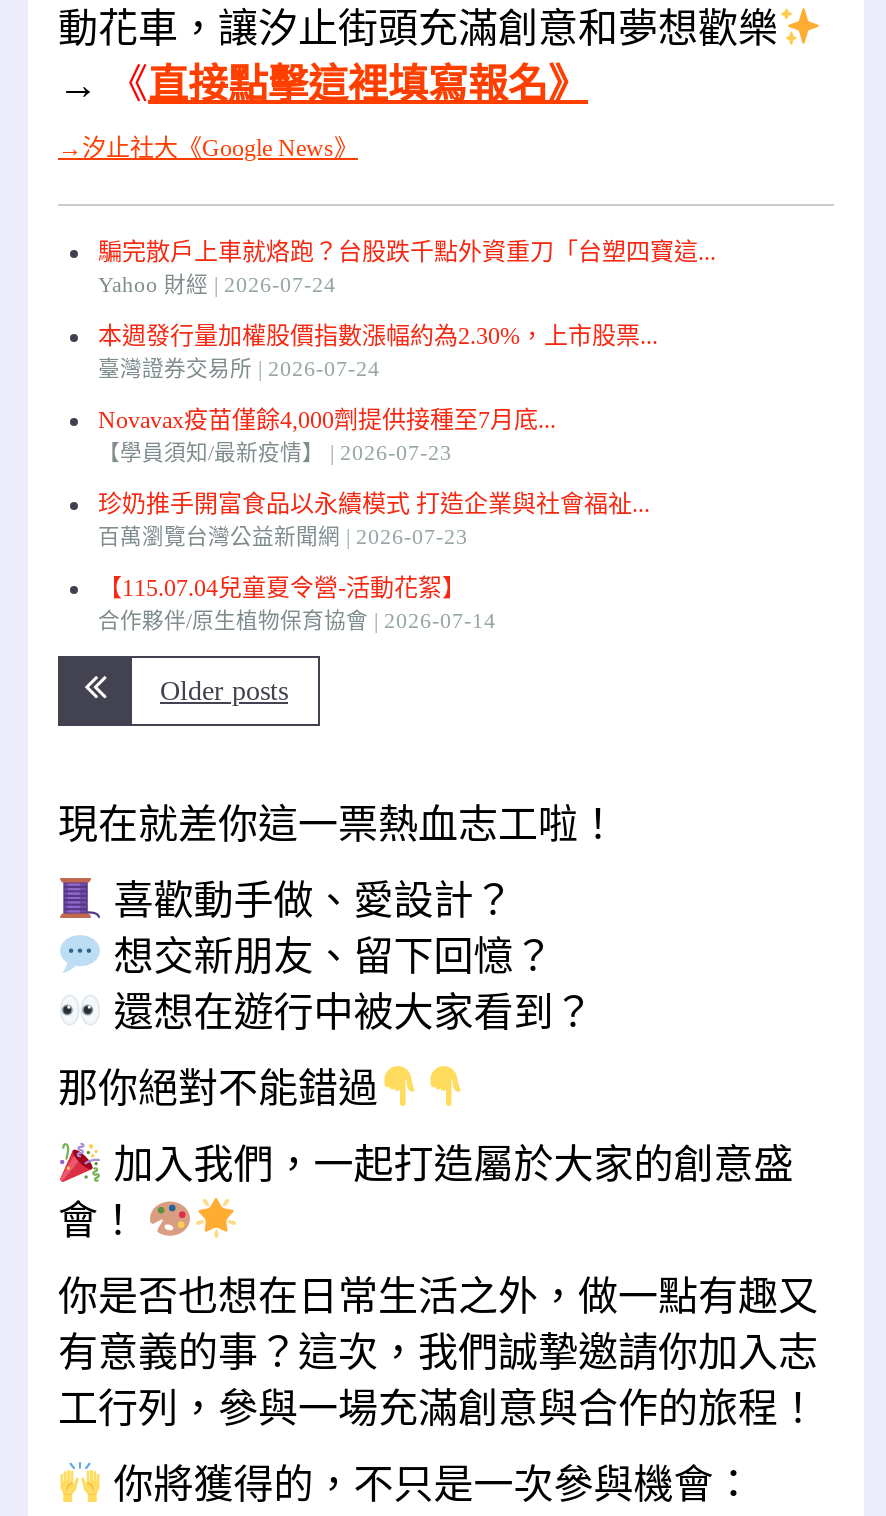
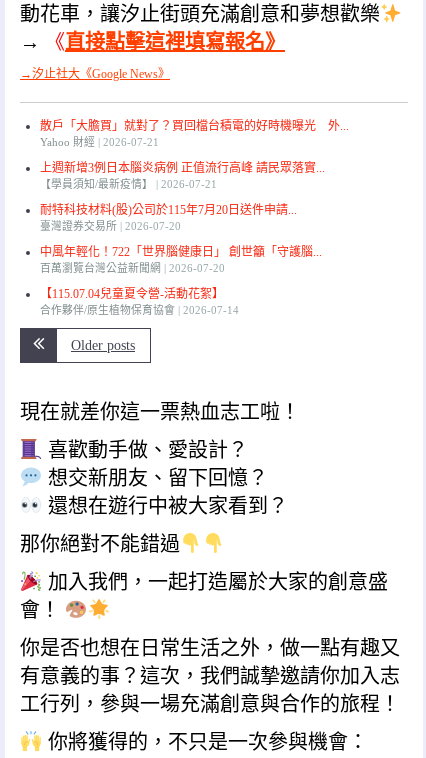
[98,238,716,266] 騙完散戶上車就烙跑？台股跌千點外資重刀「台塑四寶這... -> [40,119,349,133] 散戶「大膽買」就對了？買回檔台積電的好時機曝光 外...
[98,272,658,434] 2026-07-24 | 本週發行量加權股價指數漲幅約為2.30%，上市股票... | 2026-07-24 | Novavax疫苗僅餘4,000劑提供接種至7月底... -> [40,136,325,175] 2026-07-21 | 上週新增3例日本腦炎病例 正值流行高峰 請民眾落實...
moved [98,356,252,380] -> [40,220,117,232]: 臺灣證券交易所
[98,440,650,518] 2026-07-23 | 珍奶推手開富食品以永續模式 打造企業與社會福祉... -> [40,178,322,259] 2026-07-21 | 耐特科技材料(股)公司於115年7月20日送件申請... | 2026-07-20 | 中風年輕化！722「世界腦健康日」 創世籲「守護腦...
moved [98,440,324,464] -> [40,178,153,190]: 【學員須知/最新疫情】
[98,524,468,548] 百萬瀏覽台灣公益新聞網 2026-07-23 -> [40,262,225,274] 百萬瀏覽台灣公益新聞網 2026-07-20

